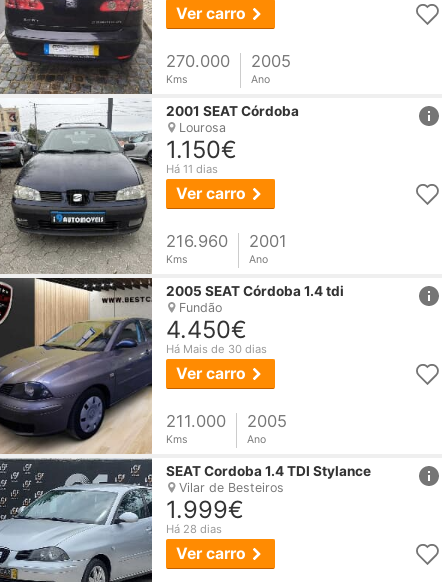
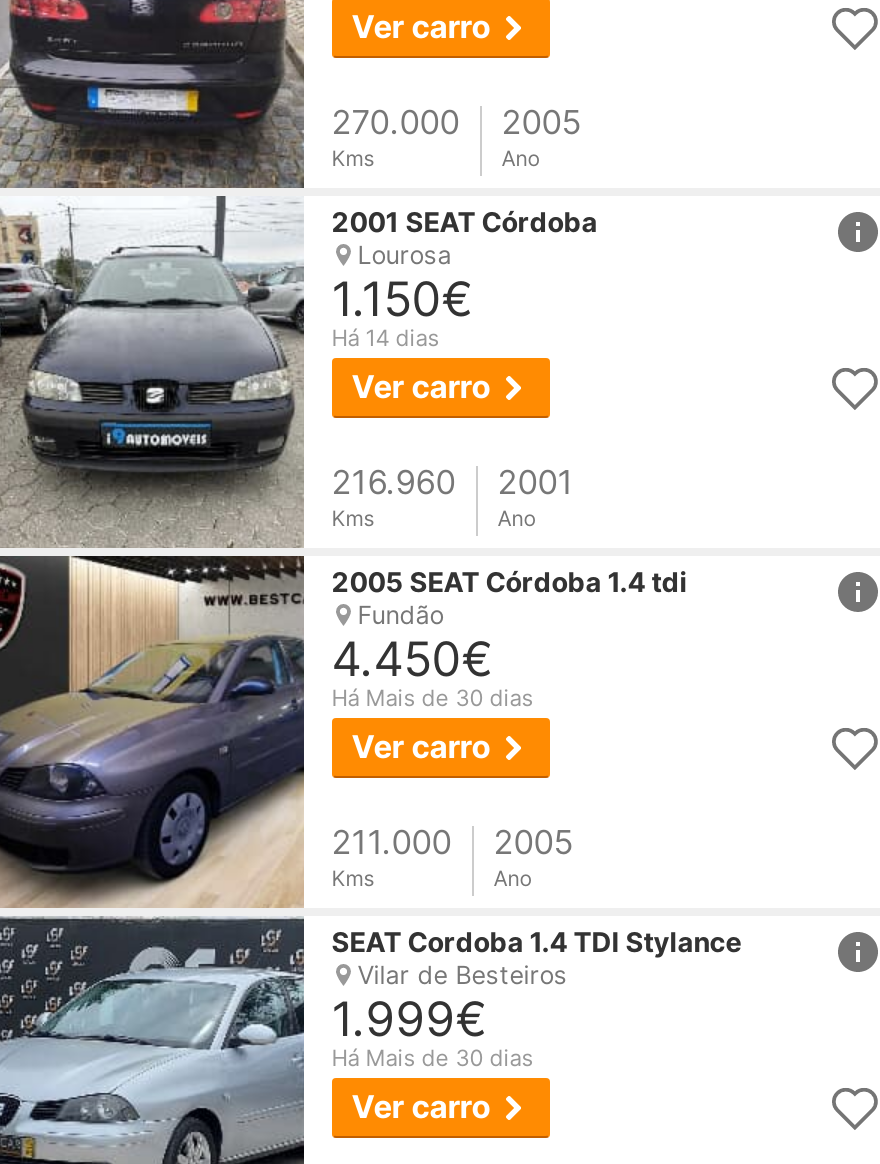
[166,162,218,176] Há 11 dias -> [332,325,440,353] Há 14 dias
[166,522,222,536] Há 28 dias -> [332,1045,534,1073] Há Mais de 30 dias

